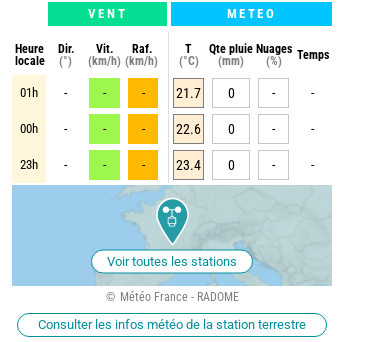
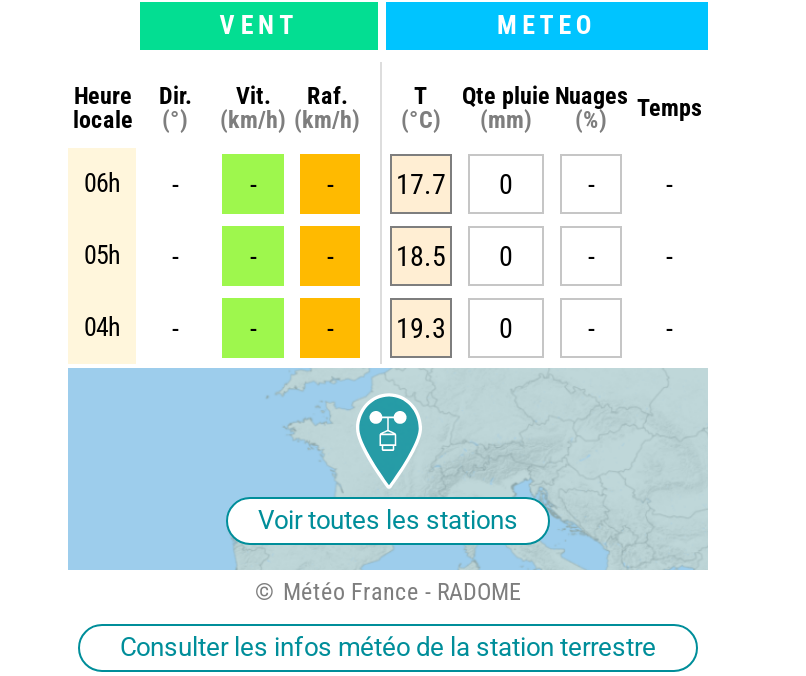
[20,85,38,100] 01h -> [84,167,120,197] 06h
[176,85,201,101] 21.7 -> [396,167,446,199] 17.7
[20,121,38,136] 00h -> [84,239,120,269] 05h
[176,121,201,137] 22.6 -> [396,239,446,271] 18.5
[20,157,38,172] 23h -> [84,311,120,341] 04h
[176,157,201,173] 23.4 -> [396,311,446,343] 19.3

